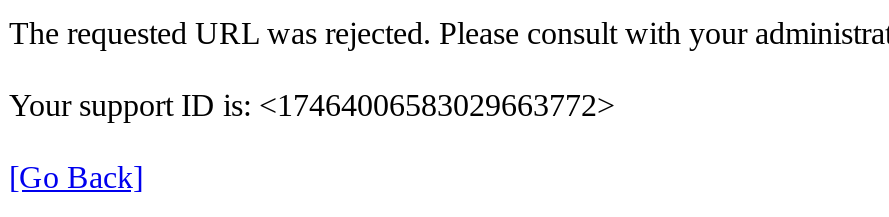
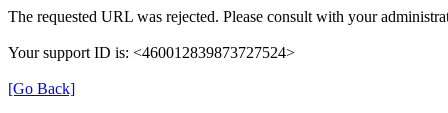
[9,88,615,122] Your support ID is: <17464006583029663772> -> [8,44,295,61] Your support ID is: <460012839873727524>

